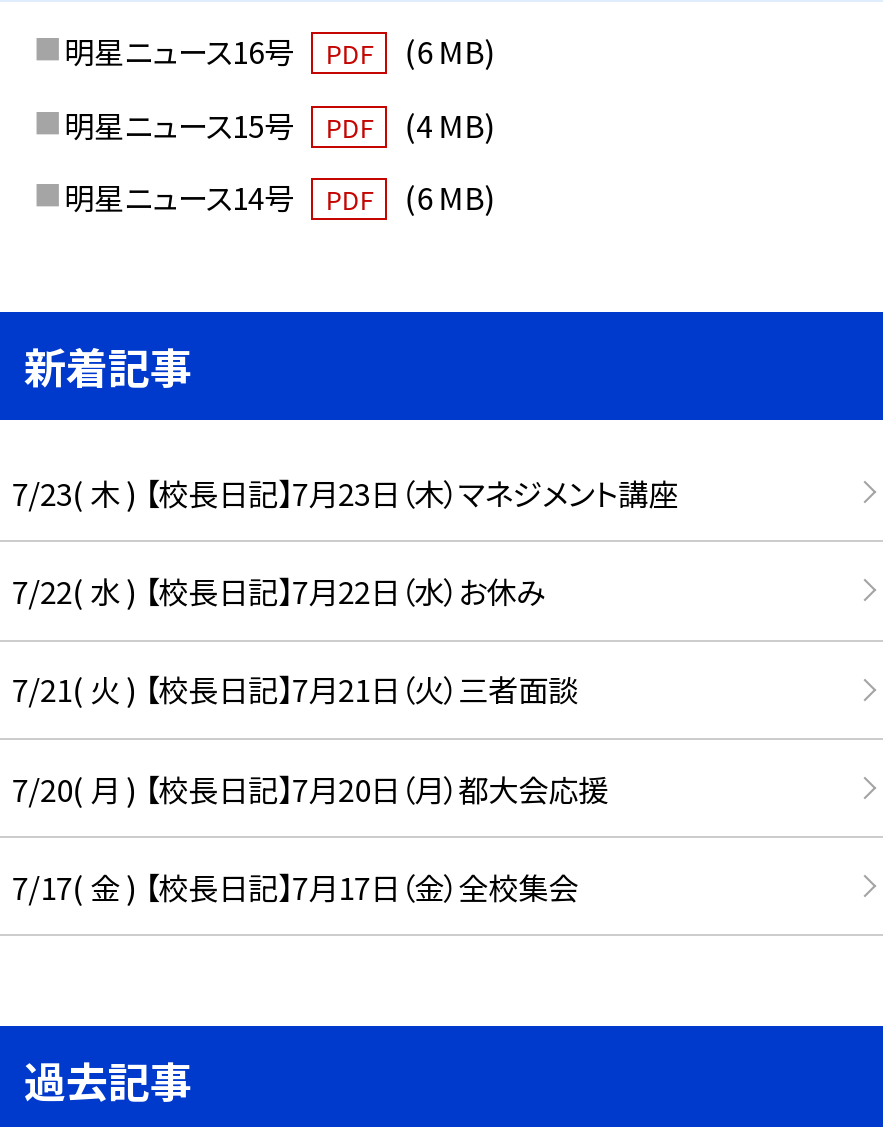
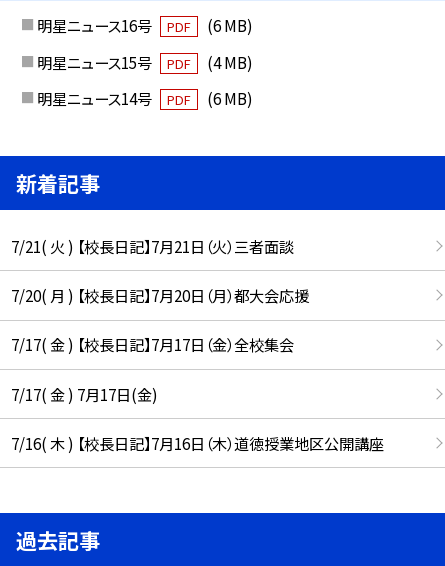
[12,469,678,612] 7/23( 木 ) 【校長日記】7月23日（木）マネジメント講座 | 7/22( 水 ) 【校長日記】7月22日（水）お休み -> none
moved [12,666,608,908] -> [11,235,309,355]: 7/21( 火 ) 【校長日記】7月21日（火）三者面談 | 7/20( 月 ) 【校長日記】7月20日（月）都大会応援 | 7/17( 金 ) 【校長日記】7月17日（金）全校集会
none -> [11,382,384,454] 7/17( 金 ) 7月17日(金) | 7/16( 木 ) 【校長日記】7月16日（木）道徳授業地区公開講座

